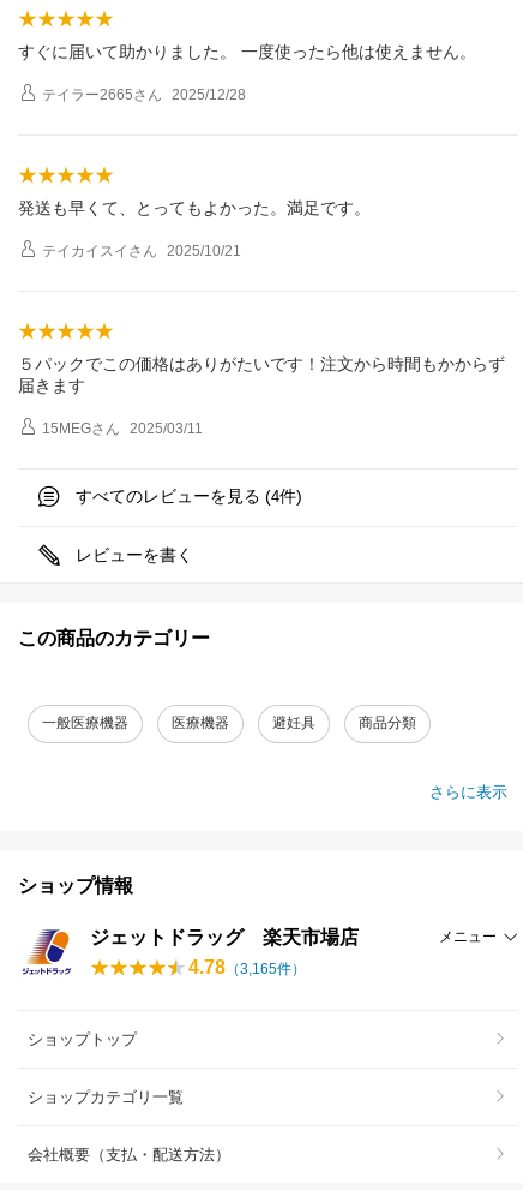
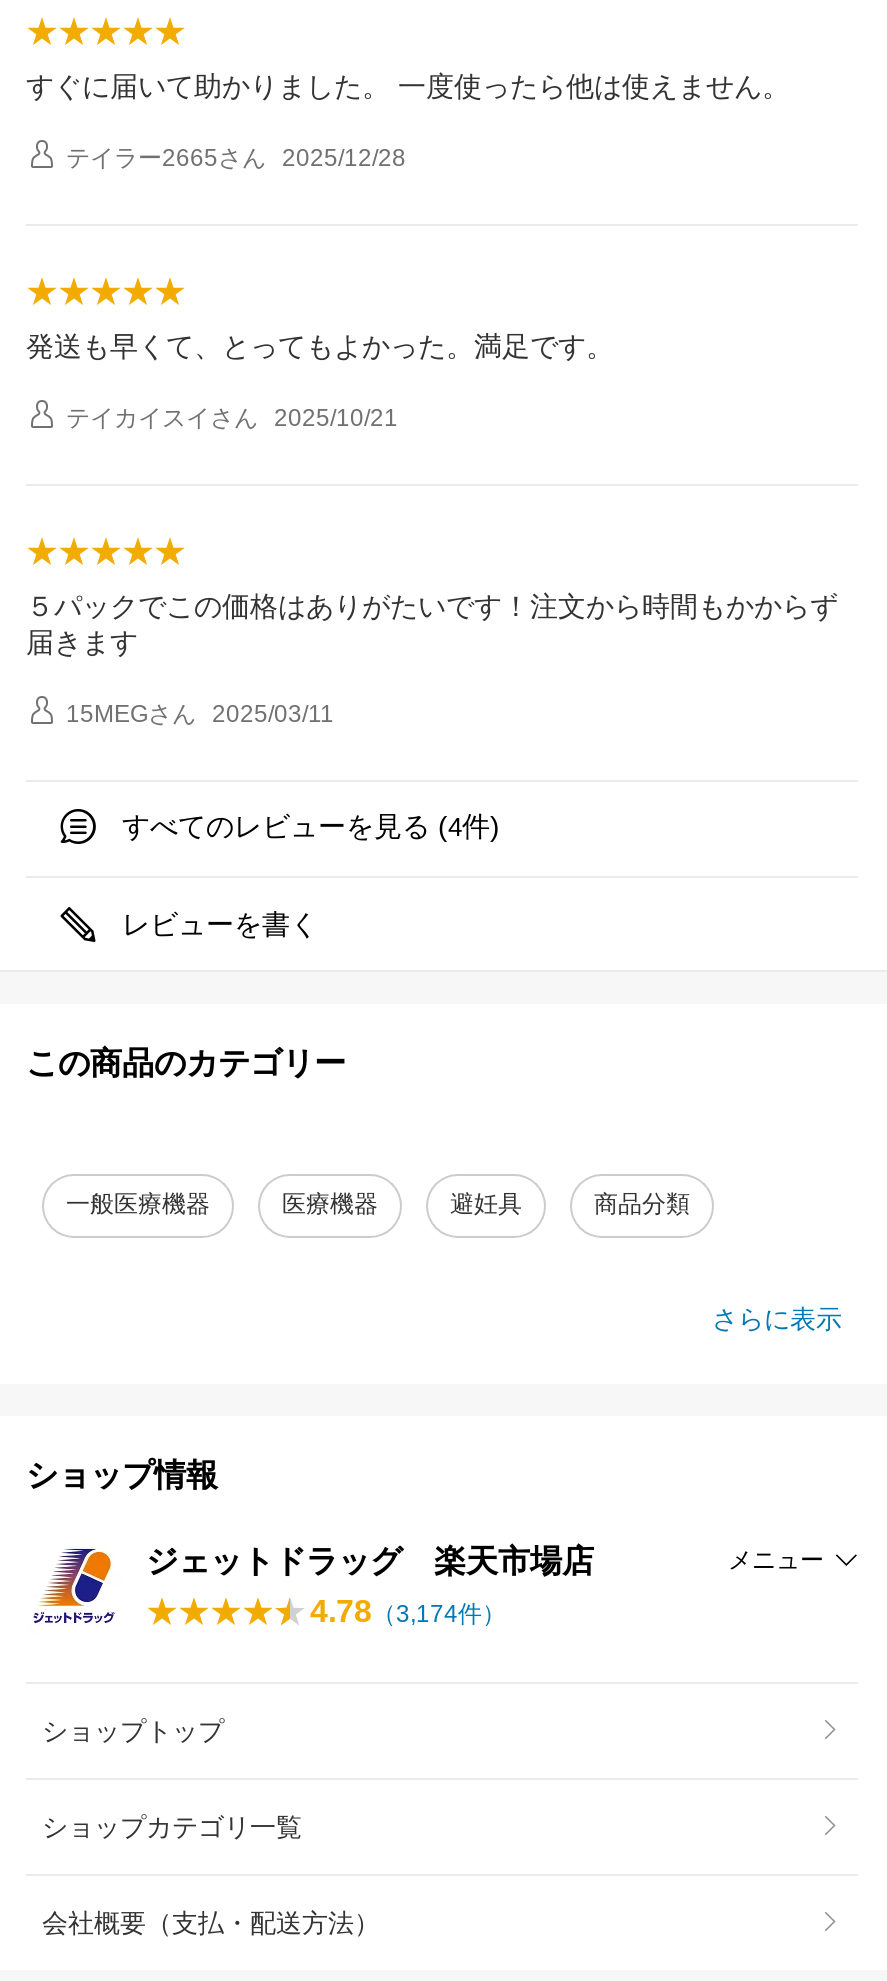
[188,957,306,977] 4.78（3,165件） -> [310,1593,506,1627] 4.78（3,174件）

